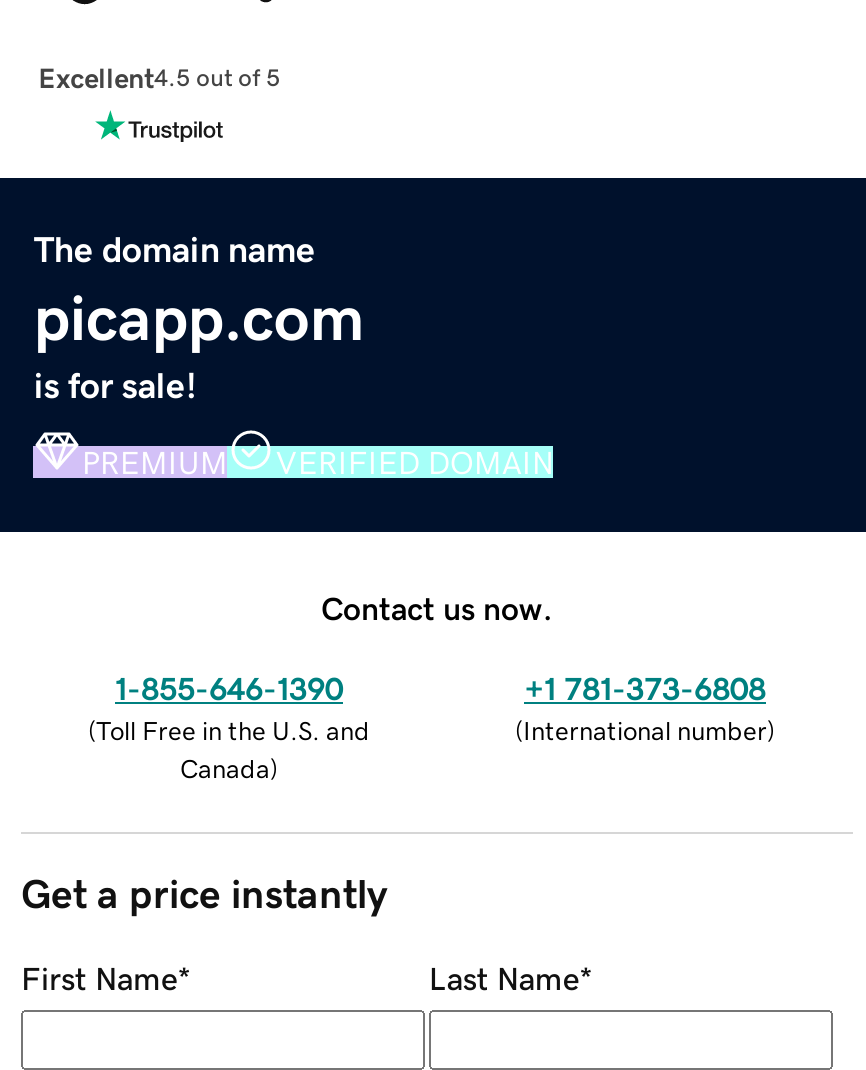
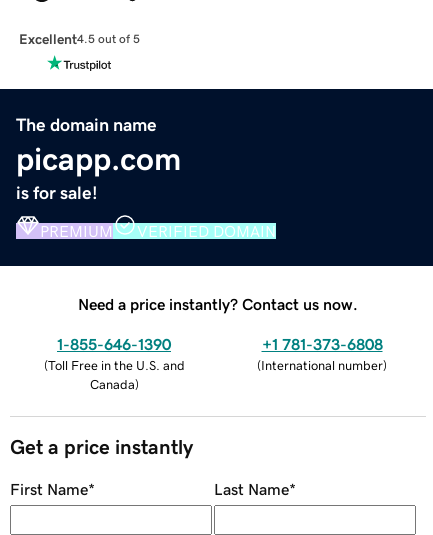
[321,591,553,623] Contact us now. -> [78,296,358,312] Need a price instantly? Contact us now.

